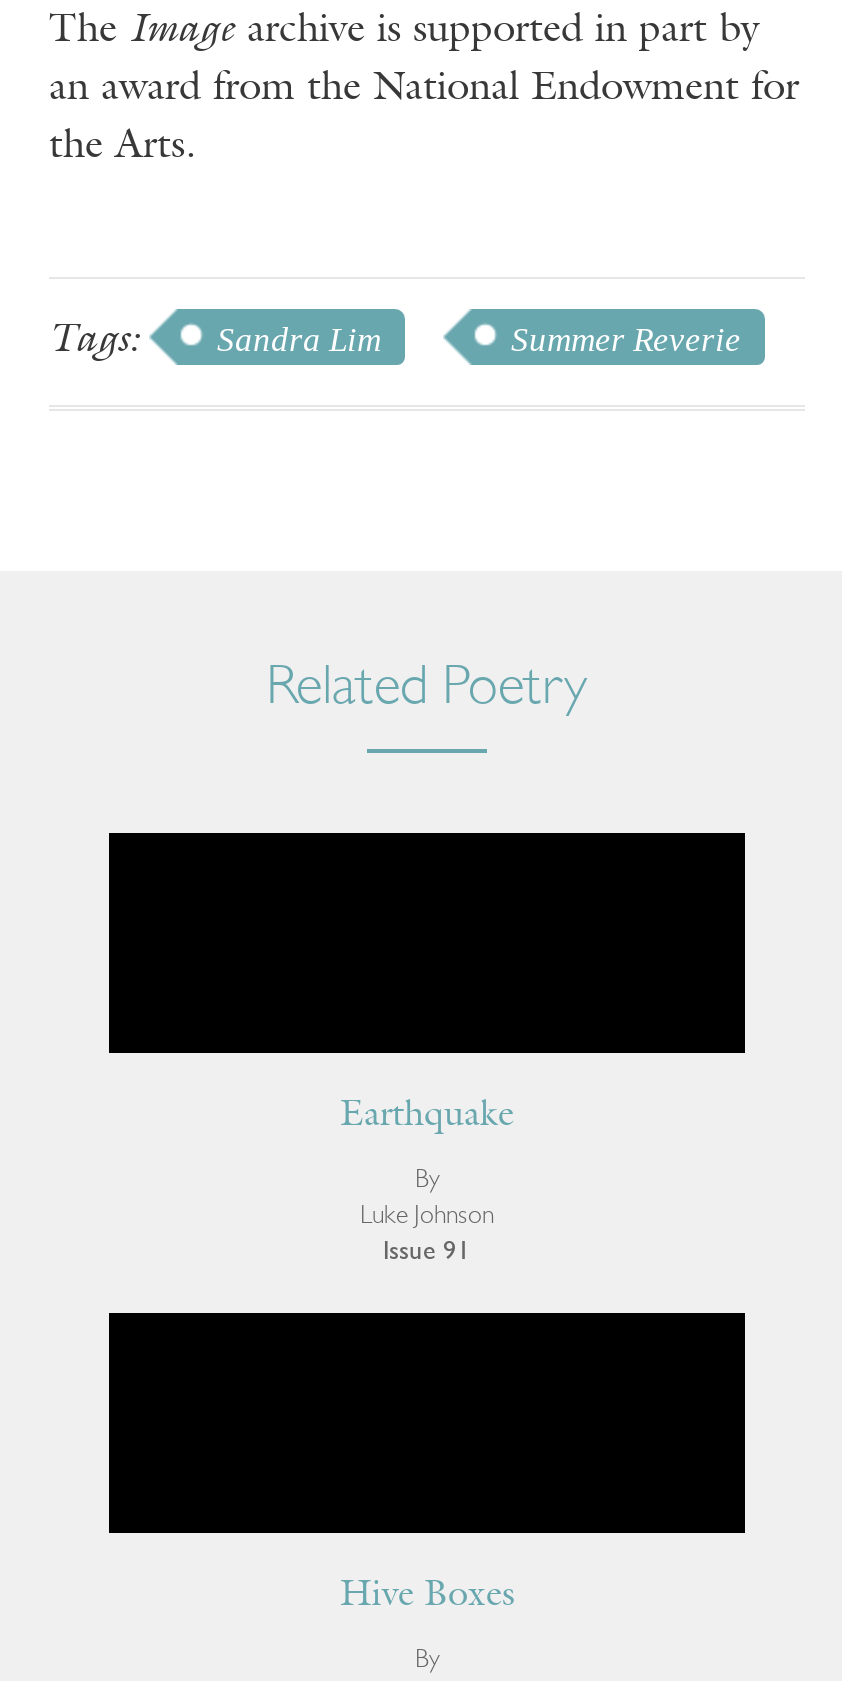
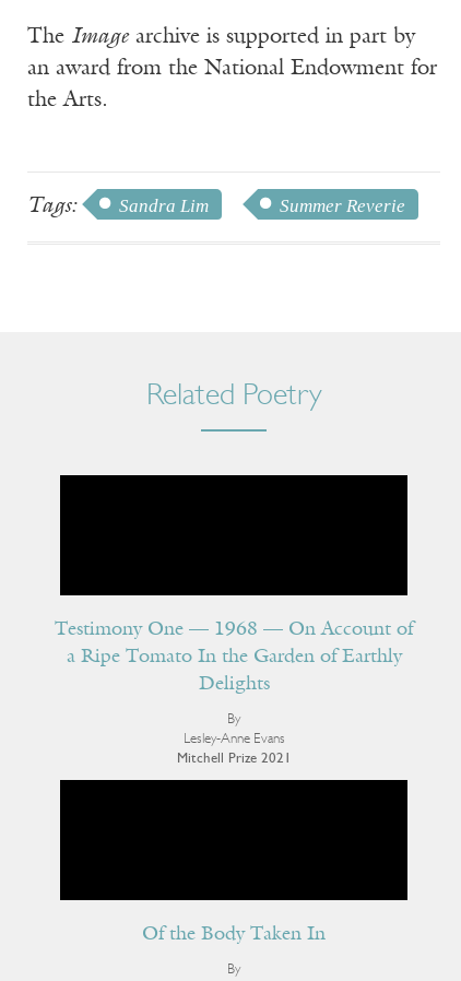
[340,1100,514,1136] Earthquake -> [55,621,413,695] Testimony One — 1968 — On Account of | a Ripe Tomato In the Garden of Earthly | Delights
[360,1204,494,1266] Luke Johnson | Issue 91 -> [176,732,291,766] Lesley-Anne Evans | Mitchell Prize 2021
[340,1580,514,1616] Hive Boxes -> [142,926,326,945] Of the Body Taken In

